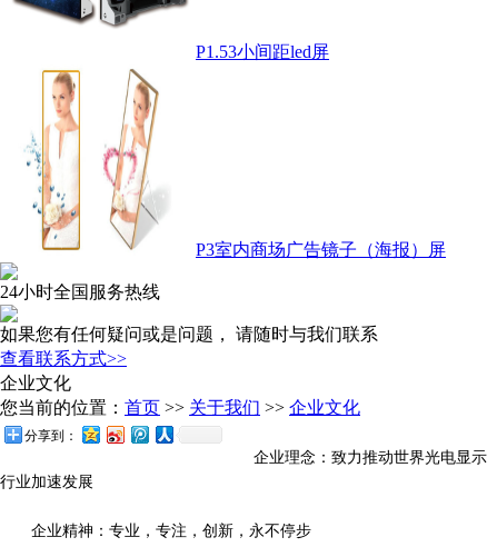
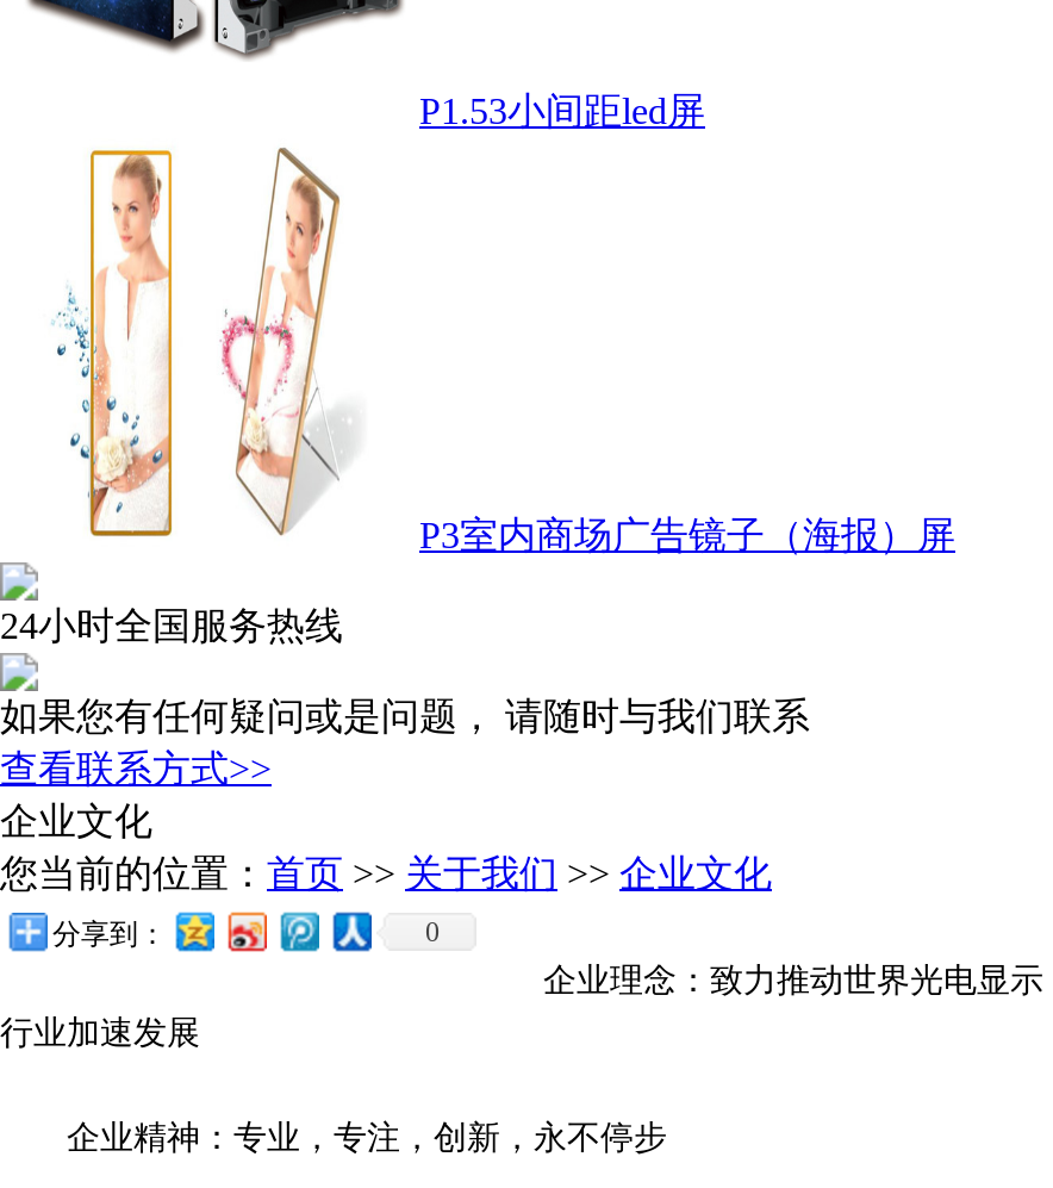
none -> [425,915,440,948] 0

